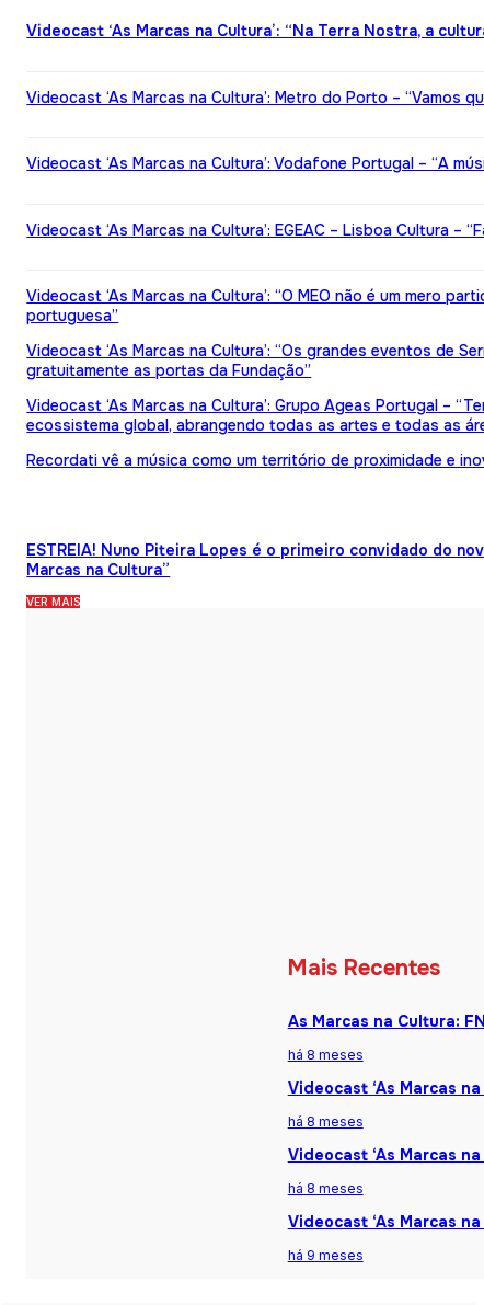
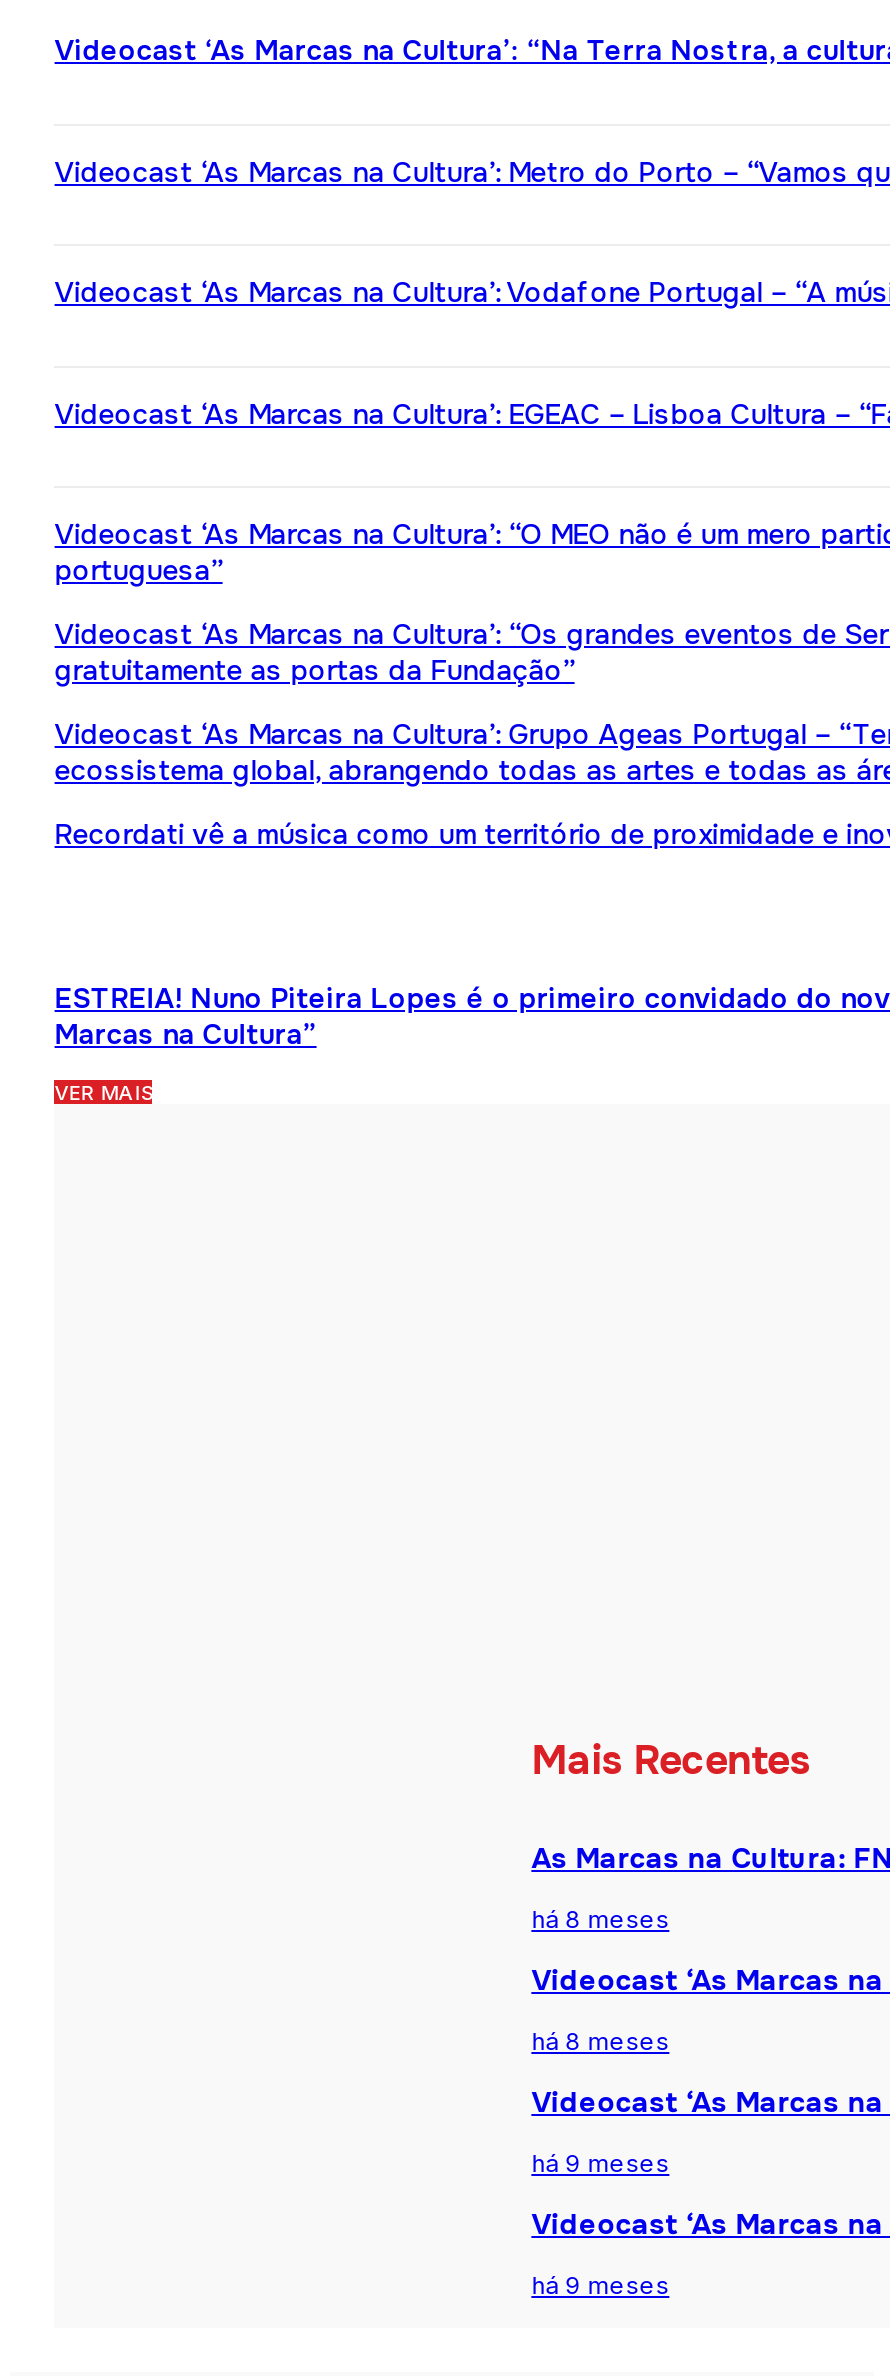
[288,1180,363,1197] há 8 meses -> [531,2148,669,2178] há 9 meses

